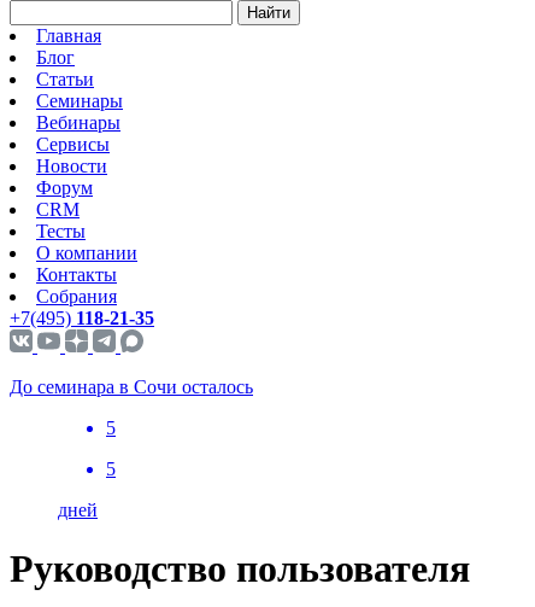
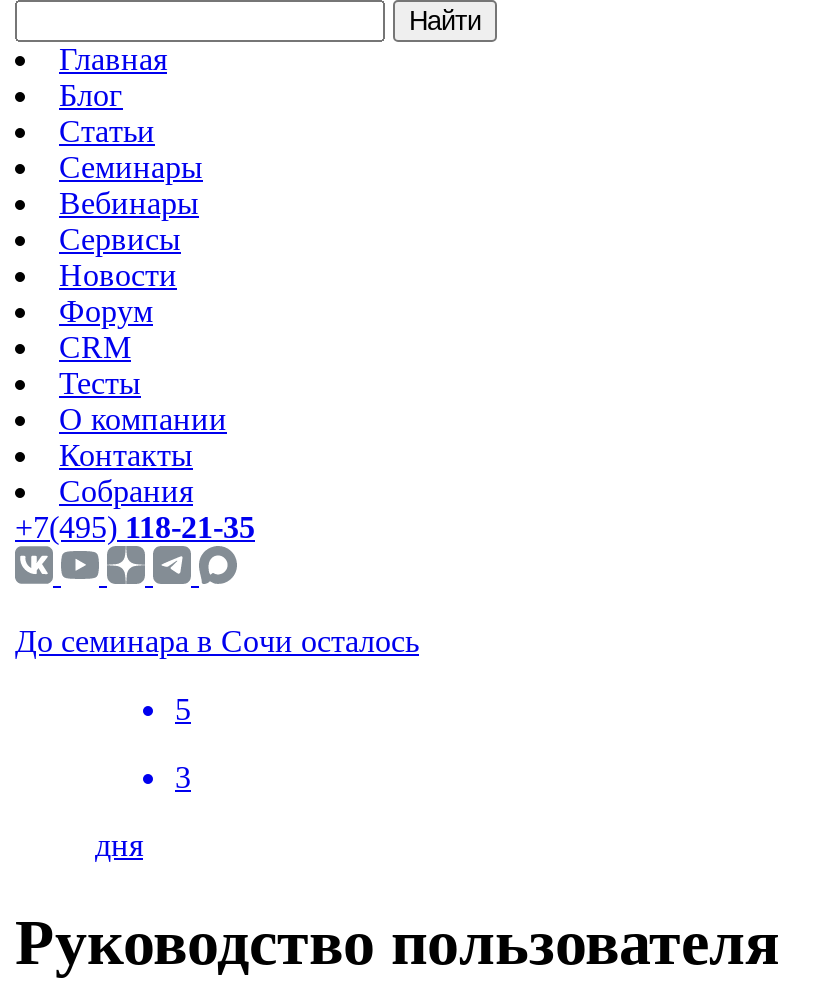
[106,459,116,479] 5 -> [175,760,191,794] 3
[58,500,98,520] дней -> [95,828,143,862] дня

